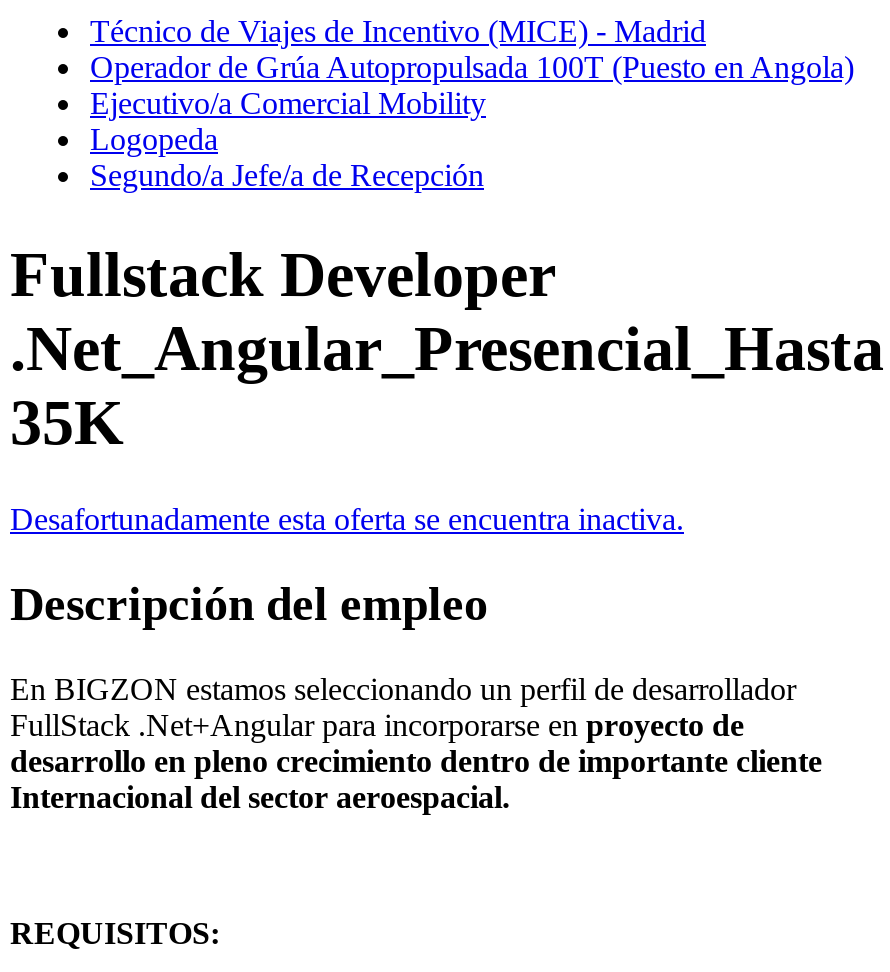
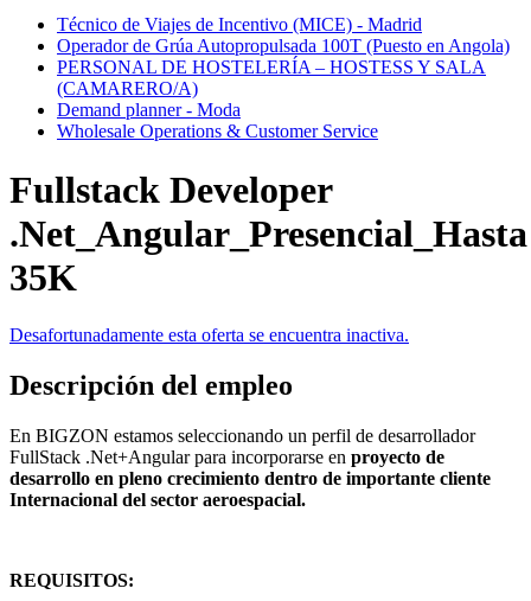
[90,87,486,193] Ejecutivo/a Comercial Mobility | Logopeda | Segundo/a Jefe/a de Recepción -> [57,57,486,142] PERSONAL DE HOSTELERÍA – HOSTESS Y SALA | (CAMARERO/A) | Demand planner - Moda | Wholesale Operations & Customer Service

